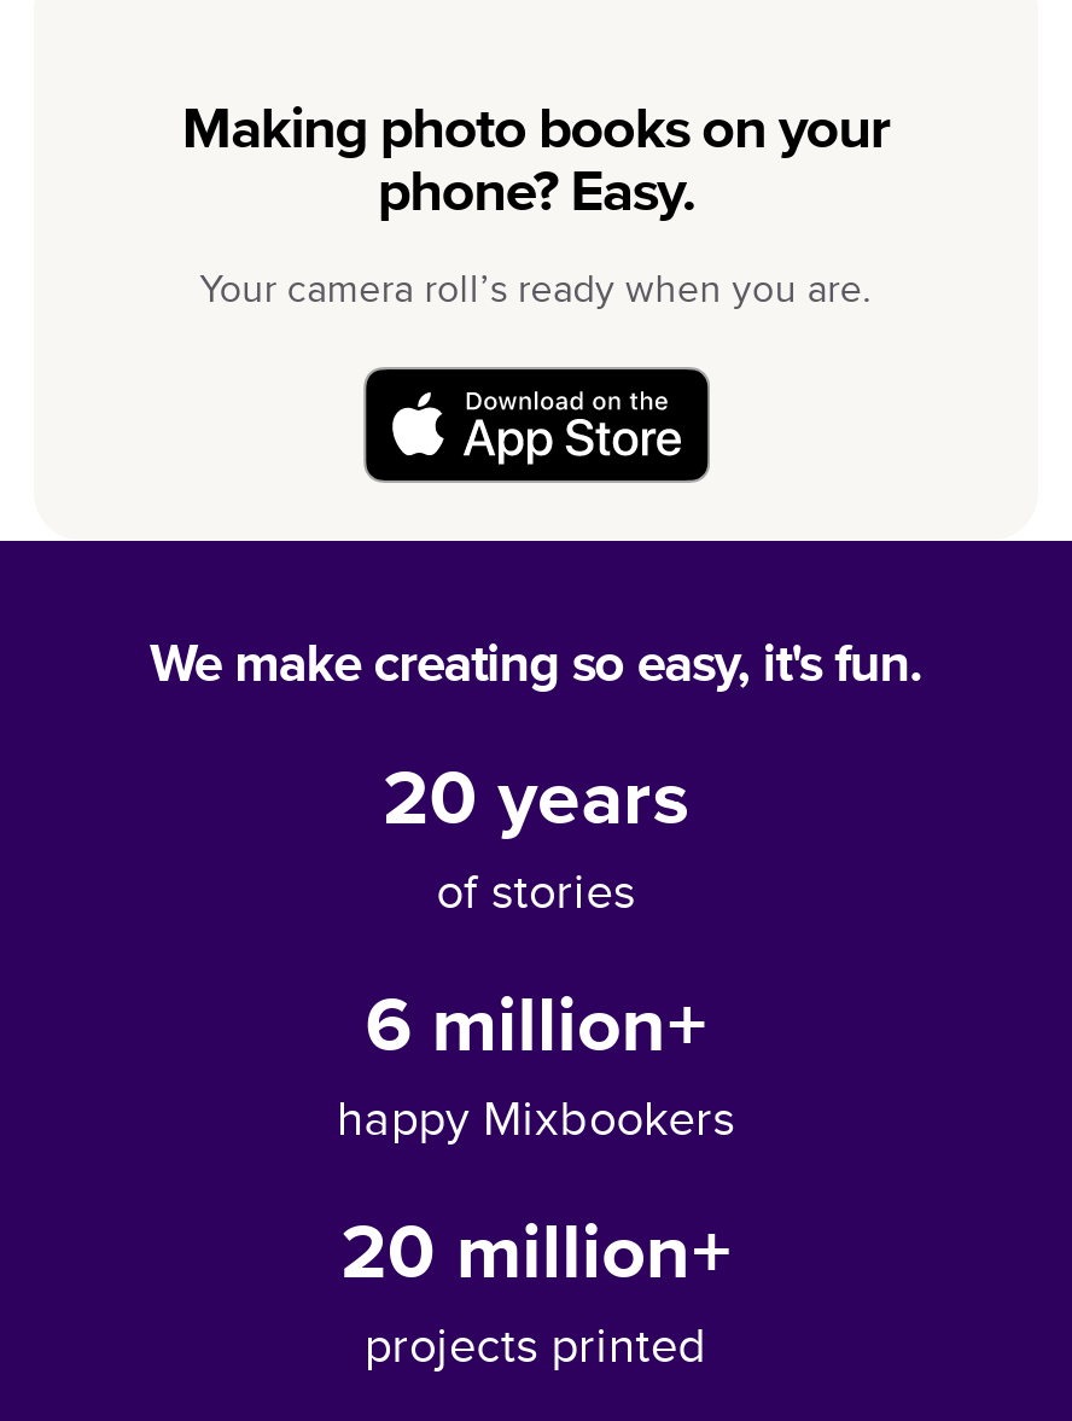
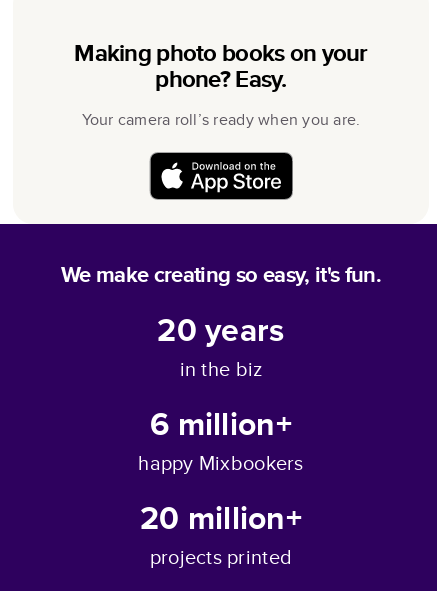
[436,855,636,925] of stories -> [180,354,262,383] in the biz

